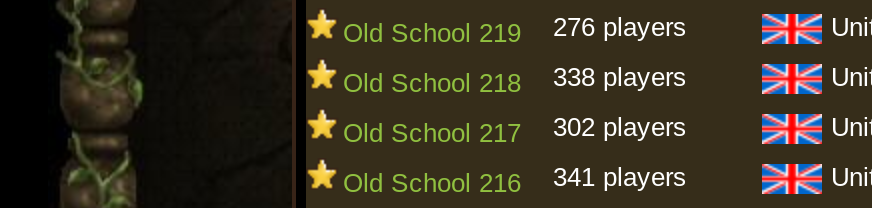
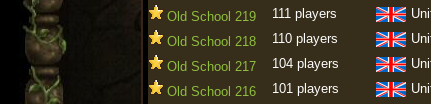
[343,12,687,48] Old School 219 276 players -> [166,6,336,24] Old School 219 111 players
[343,62,687,98] Old School 218 338 players -> [166,31,337,49] Old School 218 110 players
[343,112,687,148] Old School 217 302 players -> [166,56,338,74] Old School 217 104 players
[343,162,687,198] Old School 216 341 players -> [166,81,338,99] Old School 216 101 players

